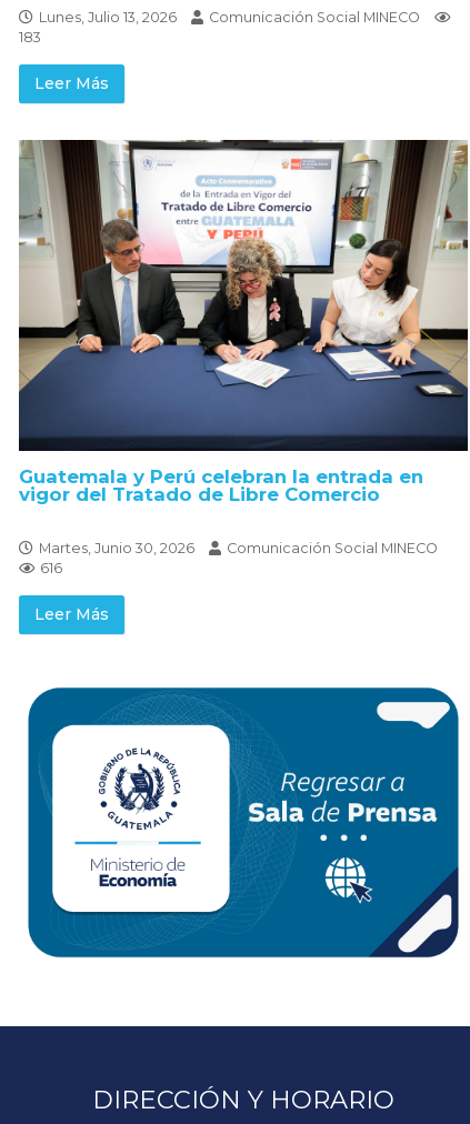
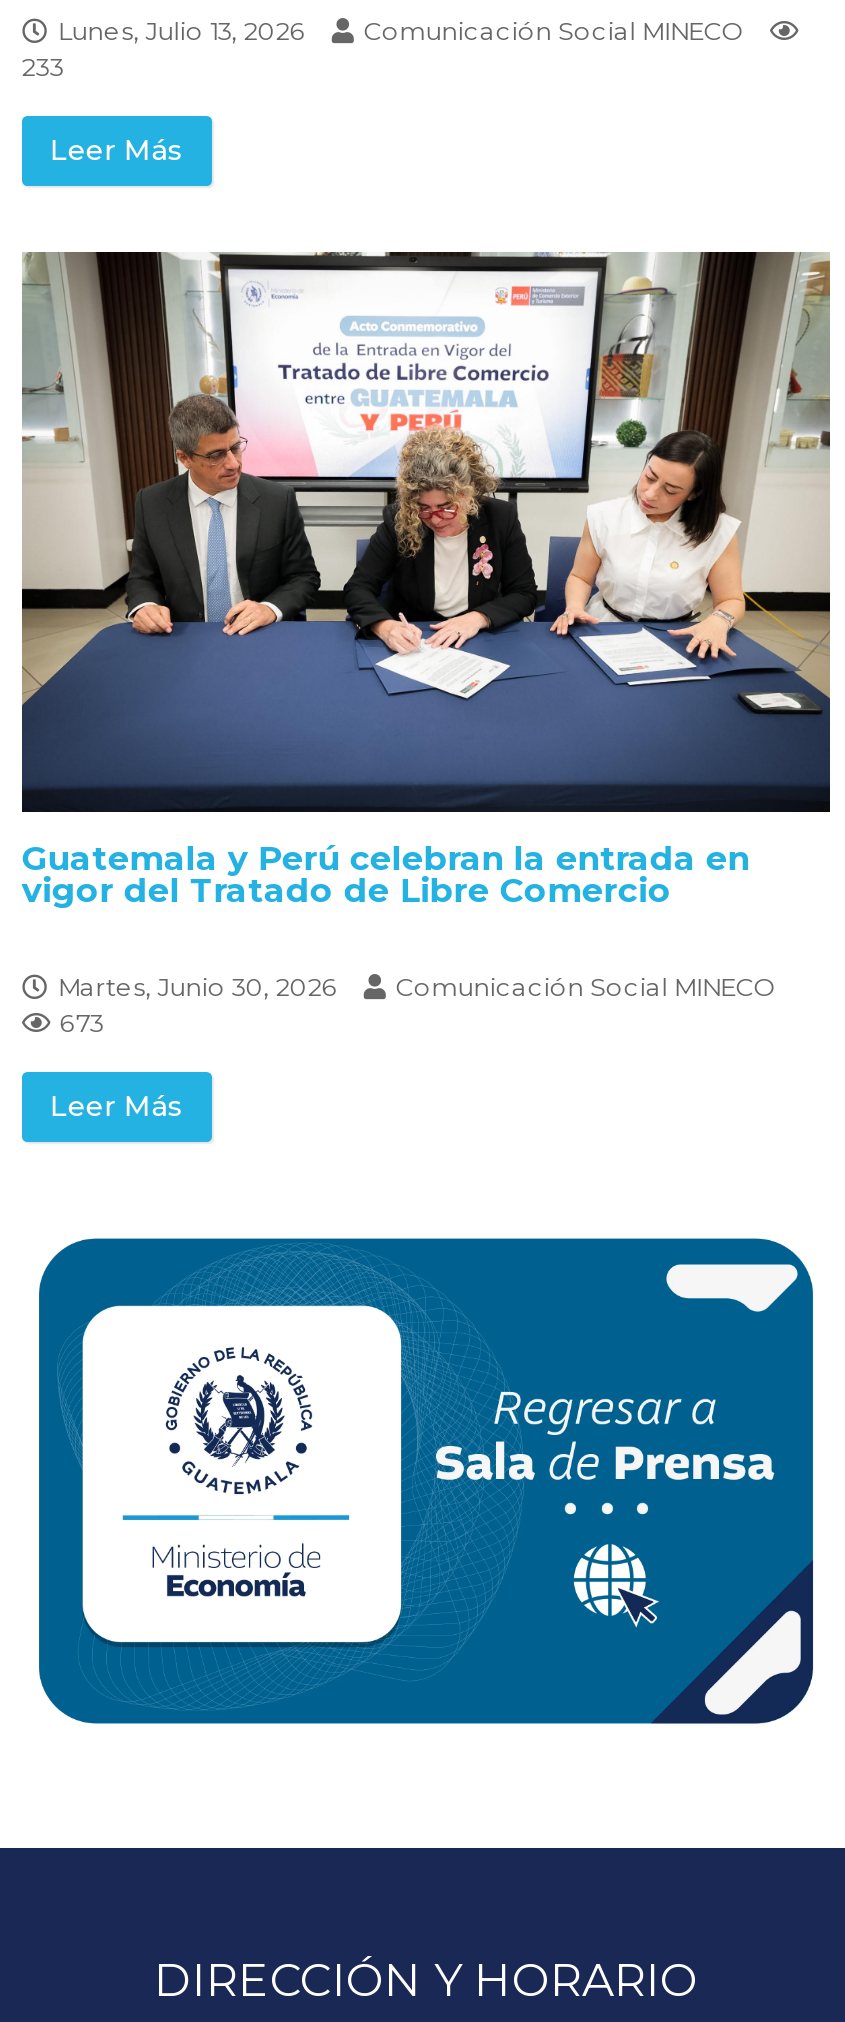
[19,29,41,45] 183 -> [22,51,64,81] 233
[40,559,62,576] 616 -> [60,1007,104,1037] 673

